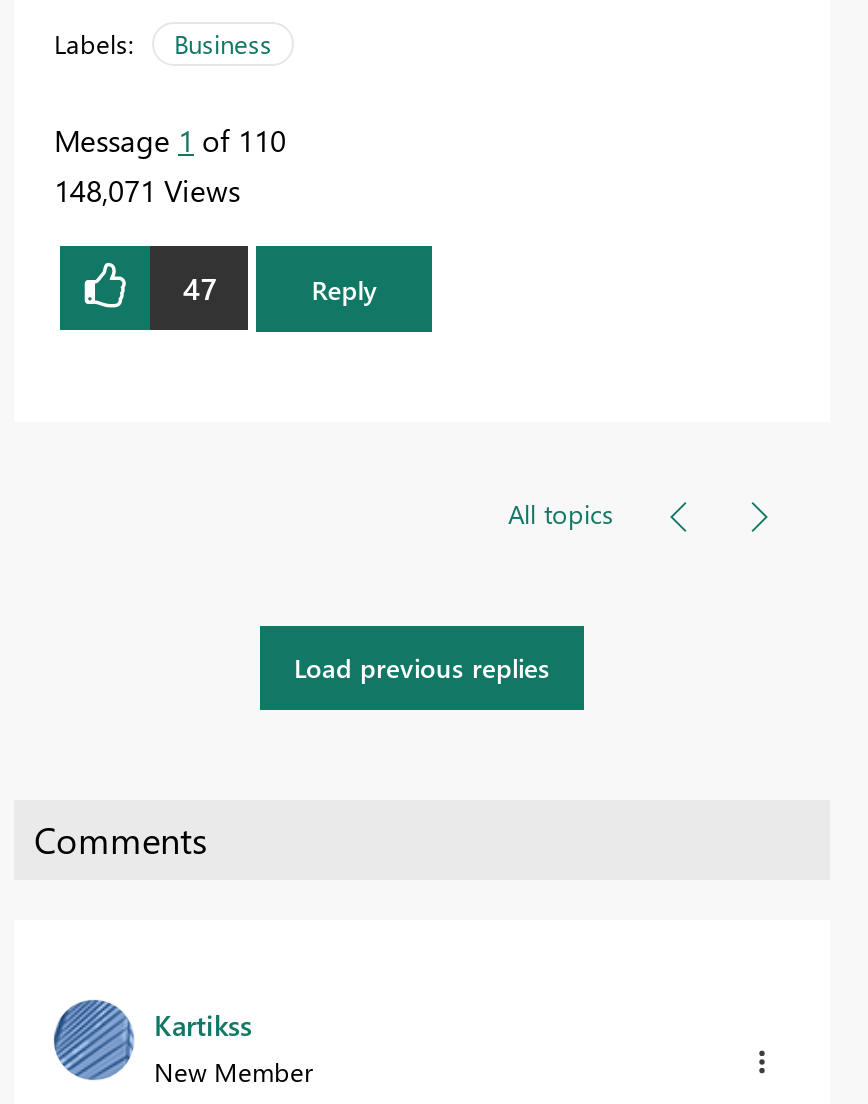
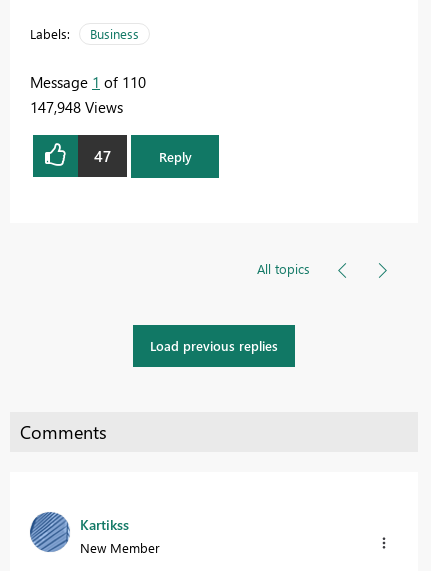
[54,171,240,211] 148,071 Views -> [30,97,123,117] 147,948 Views

